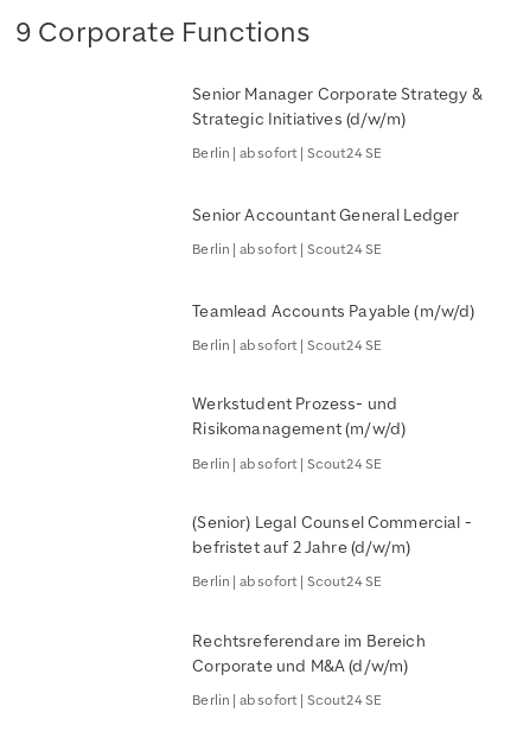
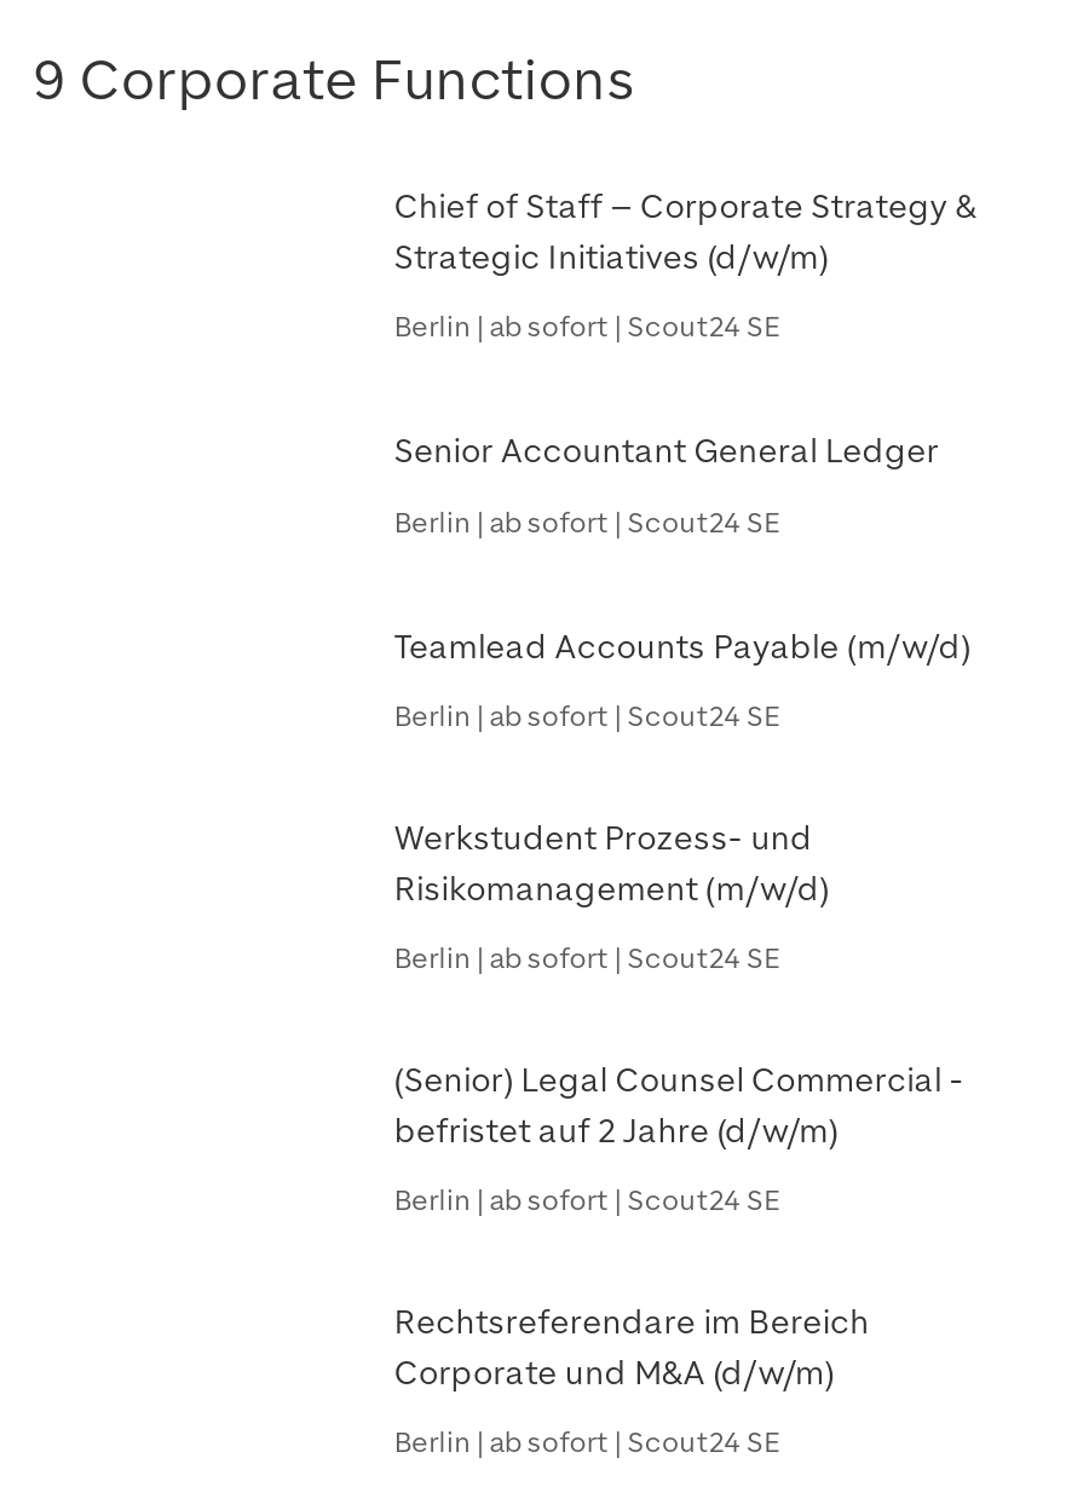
[192,84,482,104] Senior Manager Corporate Strategy & -> [394,185,977,226] Chief of Staff – Corporate Strategy &

